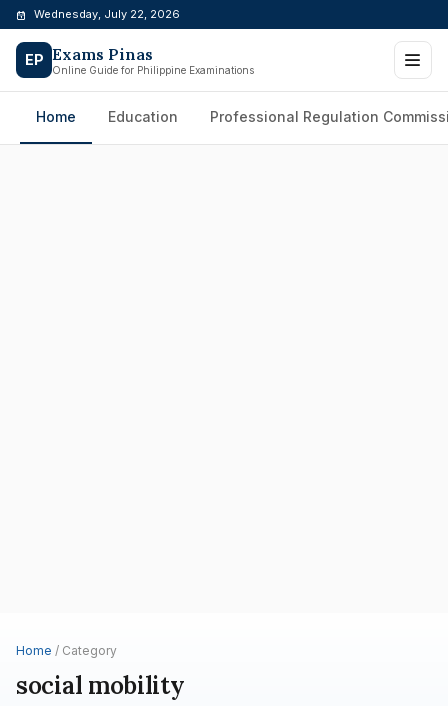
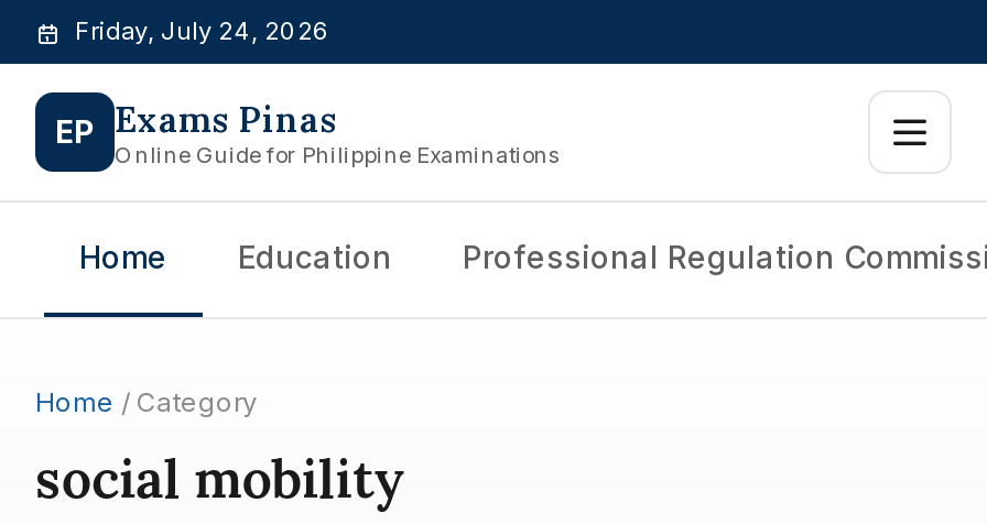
[31,7,180,21] Wednesday, July 22, 2026 -> [68,15,330,46] Friday, July 24, 2026

